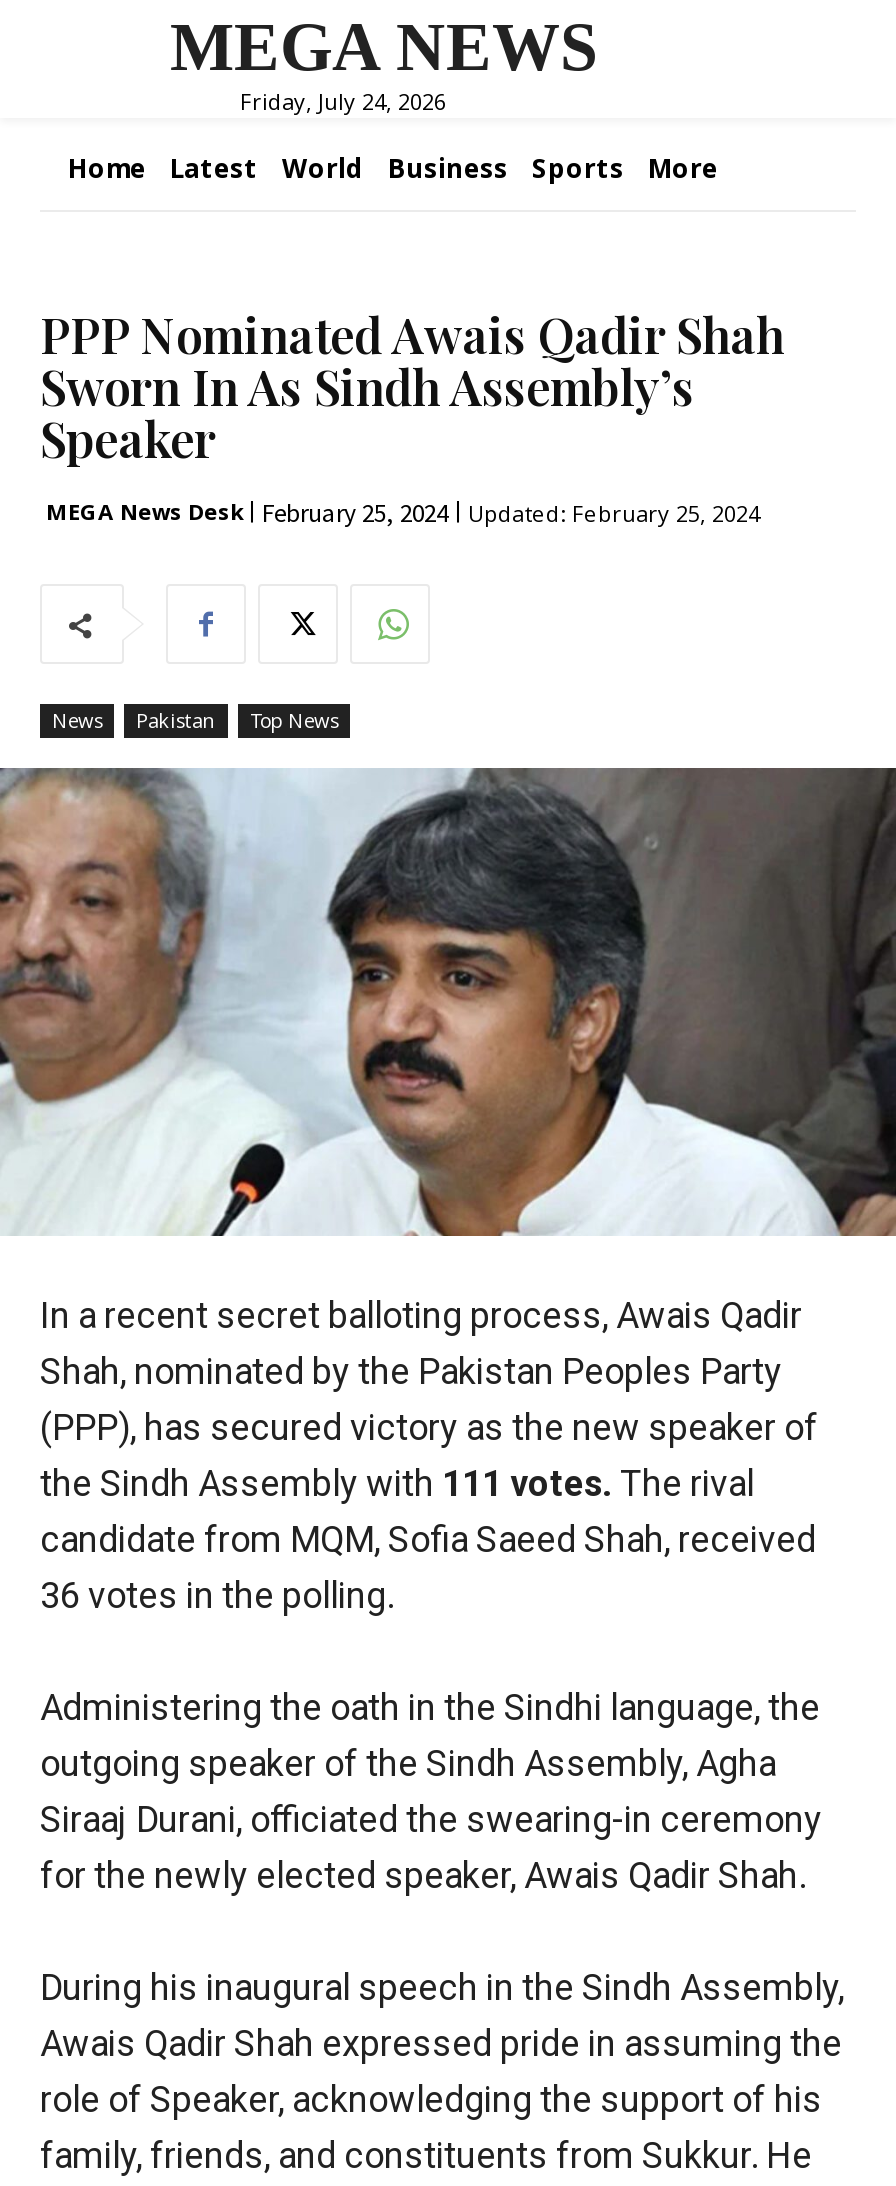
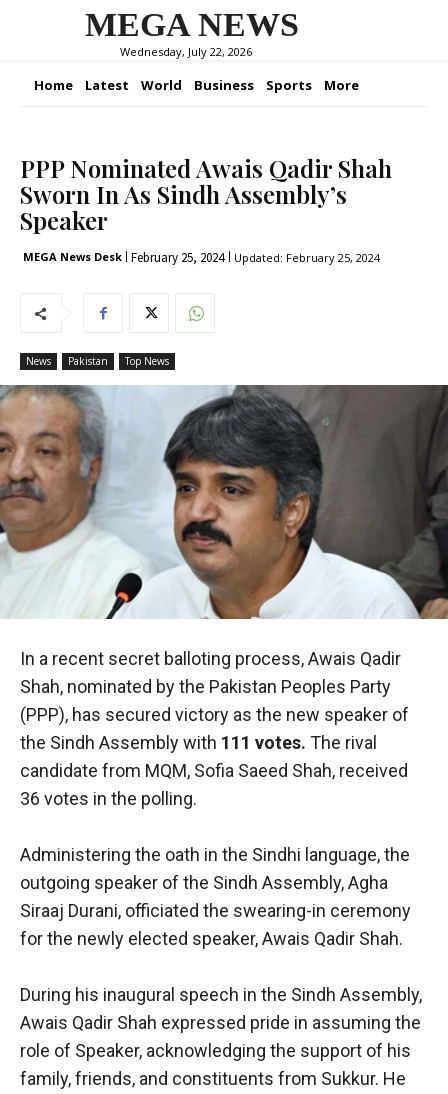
[240,85,446,115] Friday, July 24, 2026 -> [120,44,252,59] Wednesday, July 22, 2026

